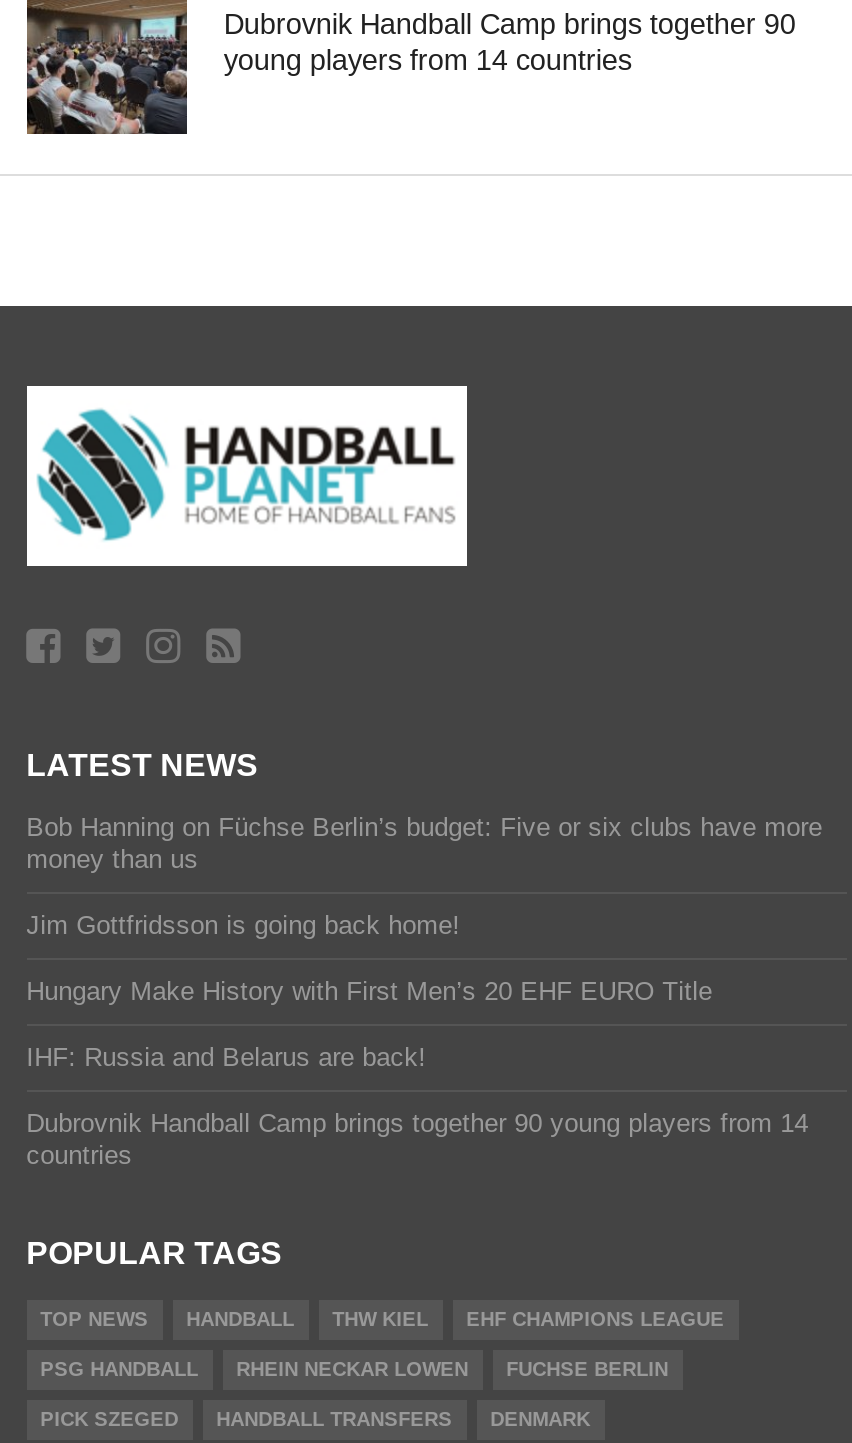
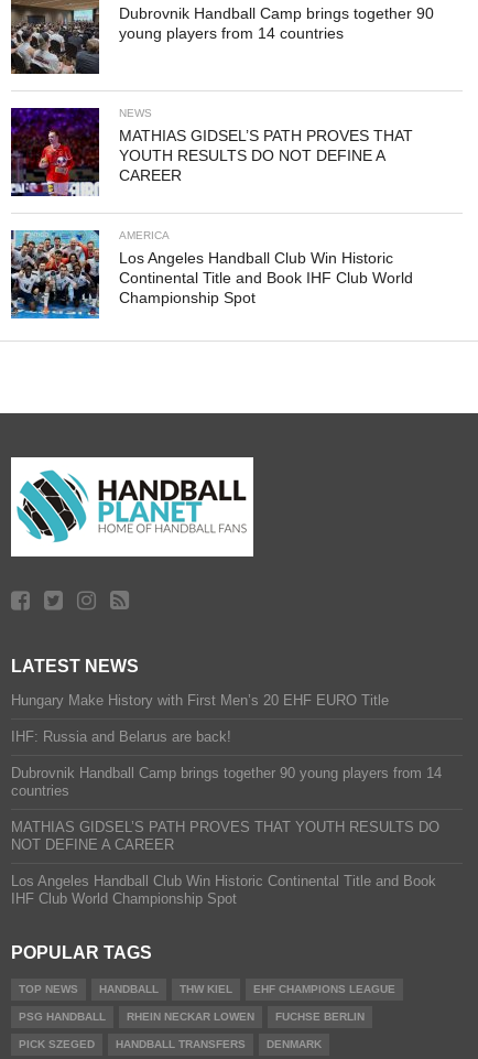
none -> [10,107,413,213] [image] | NEWS | MATHIAS GIDSEL’S PATH PROVES THAT | YOUTH RESULTS DO NOT DEFINE A | CAREER
none -> [10,226,413,320] [image] | AMERICA | Los Angeles Handball Club Win Historic | Continental Title and Book IHF Club World | Championship Spot
[26,812,822,940] Bob Hanning on Füchse Berlin’s budget: Five or six clubs have more | money than us | Jim Gottfridsson is going back home! -> none
none -> [11,819,439,907] MATHIAS GIDSEL’S PATH PROVES THAT YOUTH RESULTS DO | NOT DEFINE A CAREER | Los Angeles Handball Club Win Historic Continental Title and Book | IHF Club World Championship Spot

